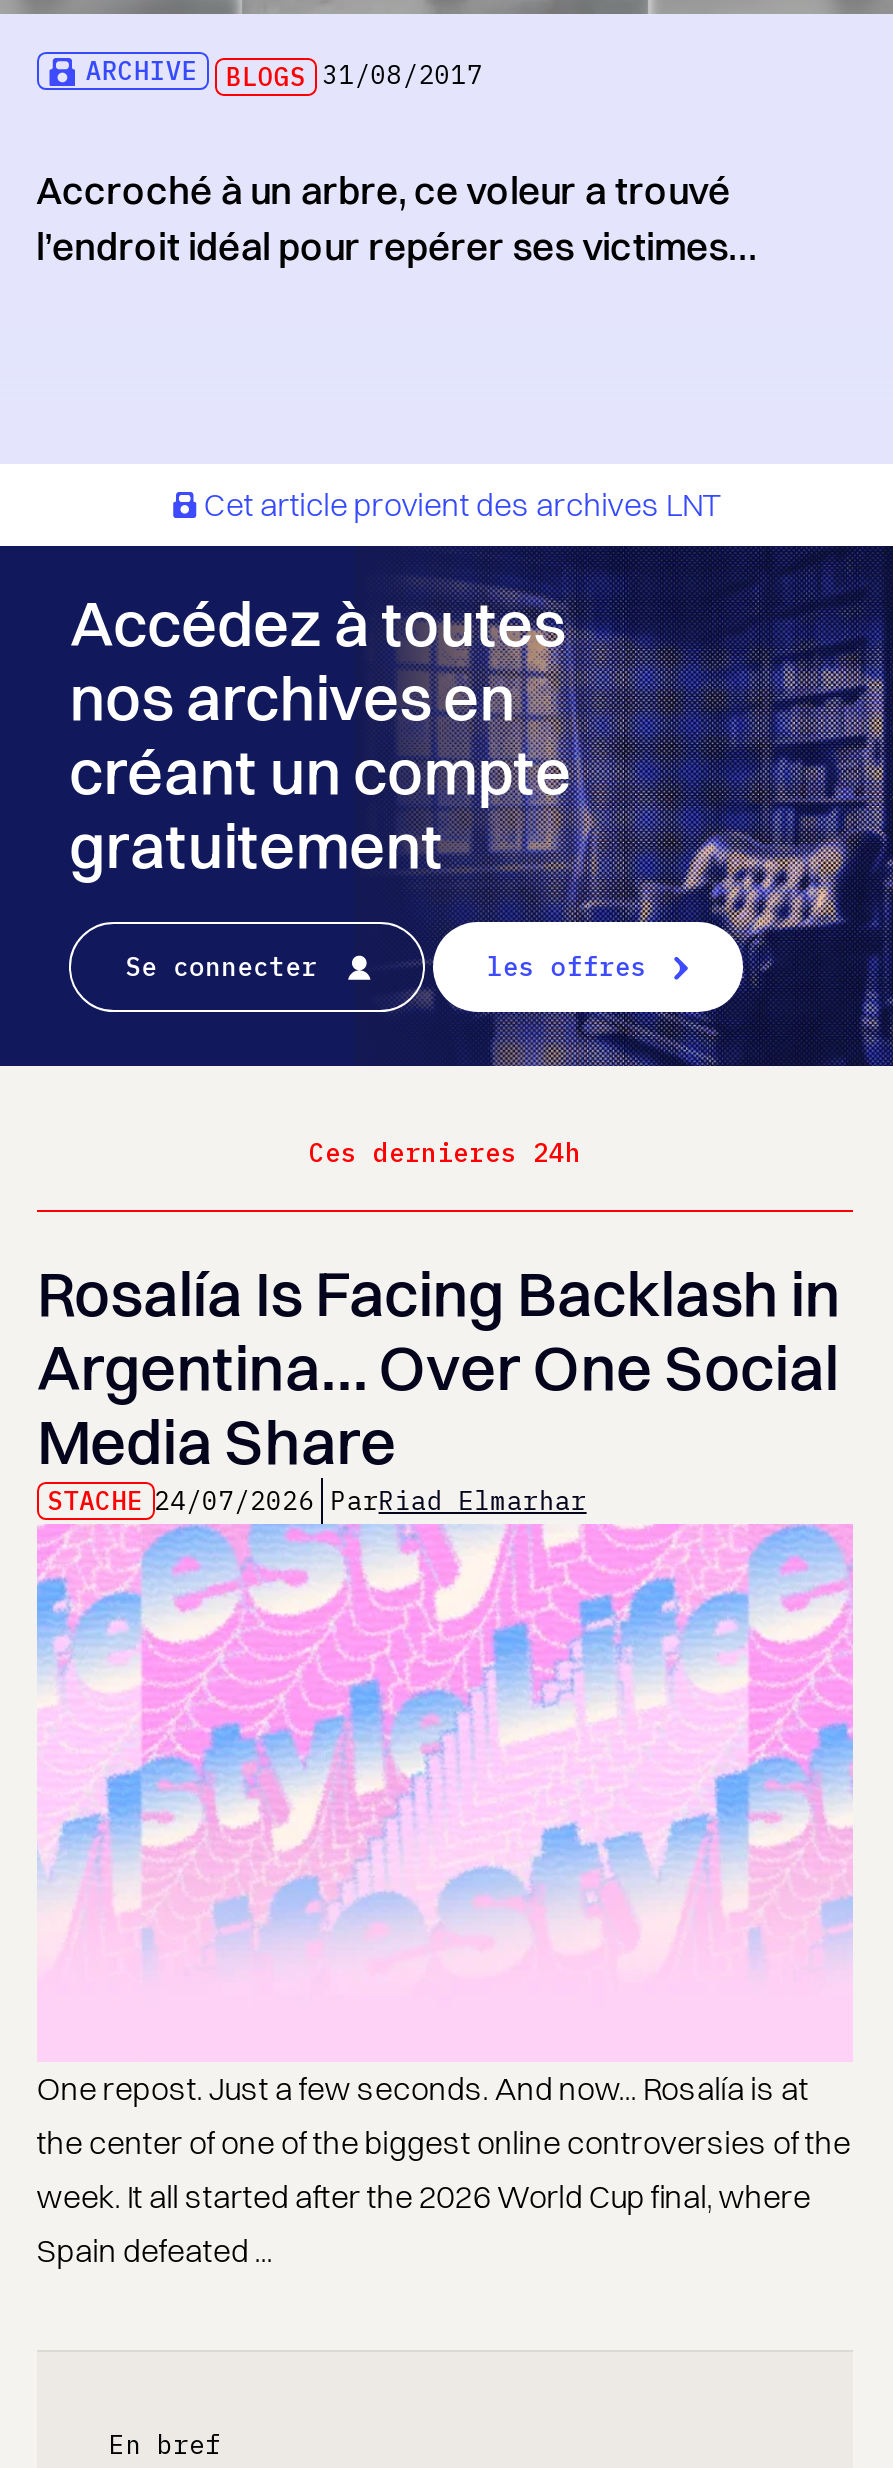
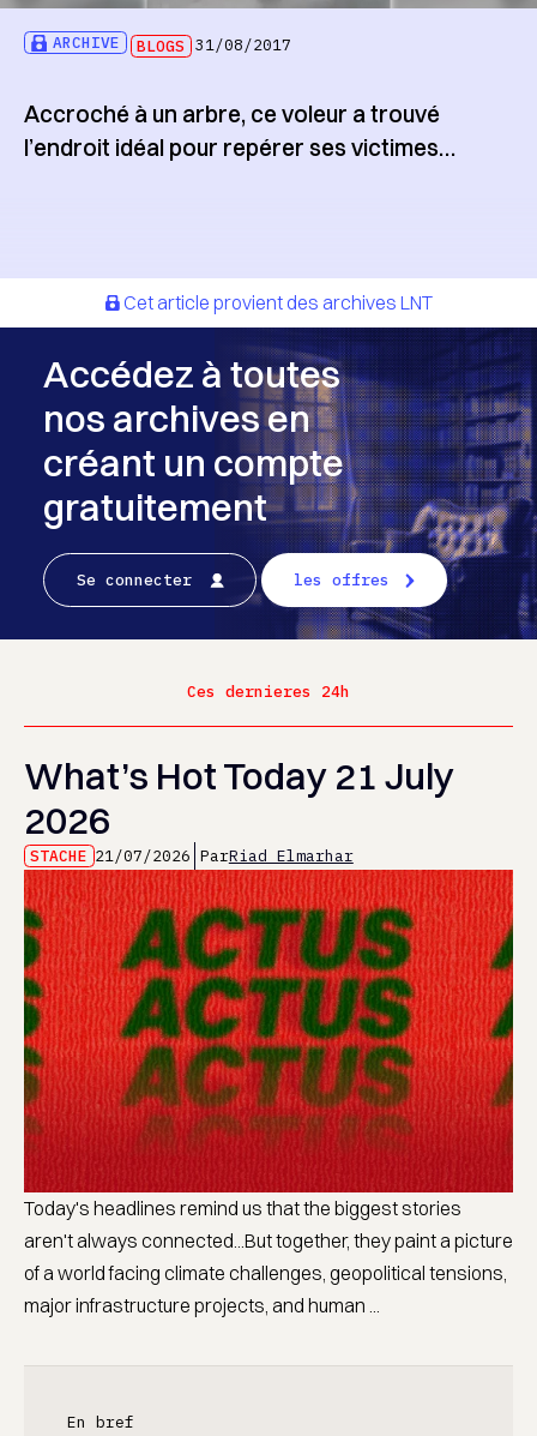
[36,1255,840,1518] Rosalía Is Facing Backlash in | Argentina… Over One Social | Media Share | STACHE 24/07/2026 ParRiad Elmarhar -> [24,753,454,866] What’s Hot Today 21 July | 2026 | STACHE 21/07/2026 ParRiad Elmarhar
[36,1524,853,2269] [image] | One repost. Just a few seconds. And now... Rosalía is at | the center of one of the biggest online controversies of the | week. It all started after the 2026 World Cup final, where | Spain defeated ... -> [23,869,514,1317] [image] | Today's headlines remind us that the biggest stories | aren't always connected...But together, they paint a picture | of a world facing climate challenges, geopolitical tensions, | major infrastructure projects, and human ...

